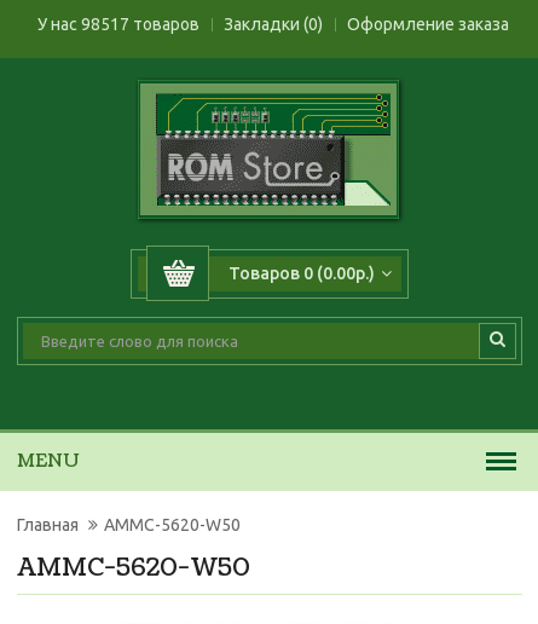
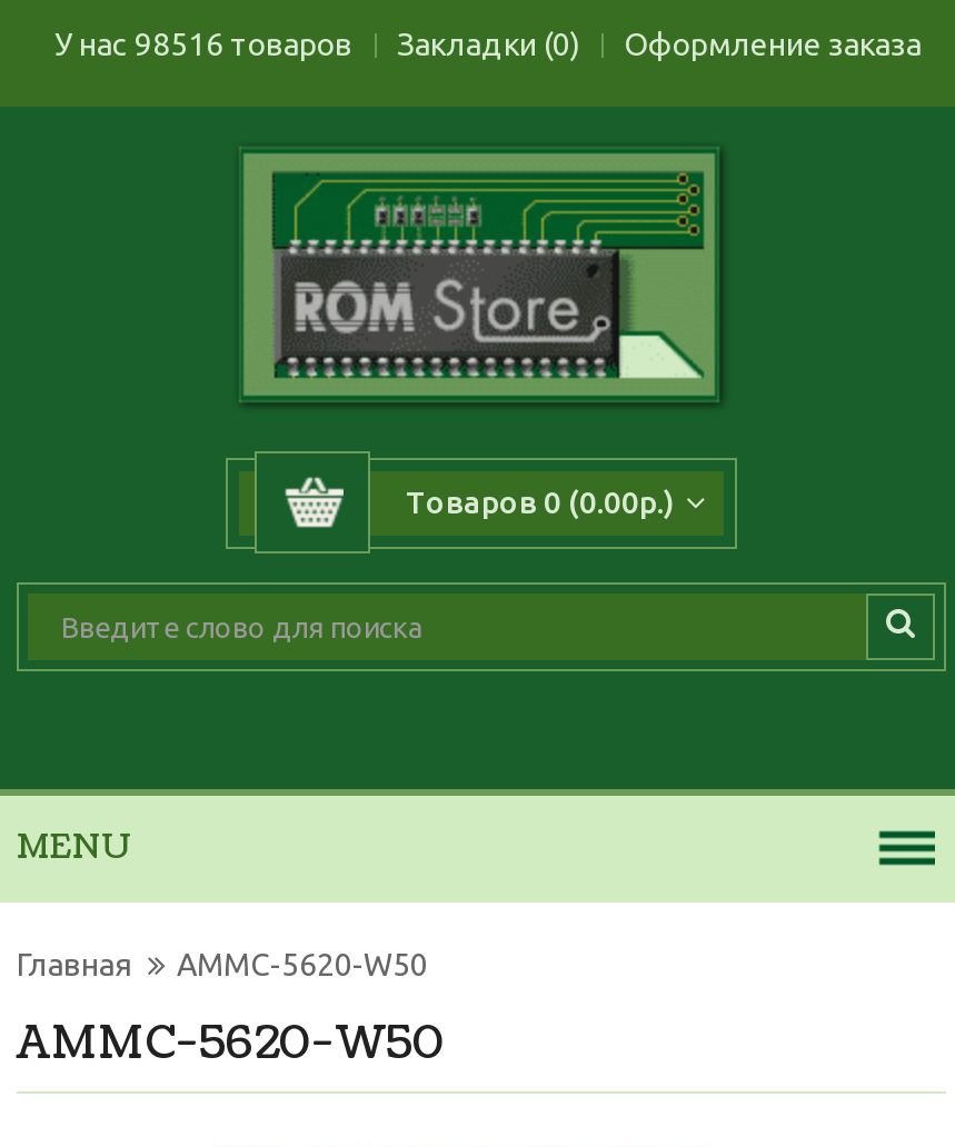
[37,15,509,34] У нас 98517 товаров Закладки (0) Оформление заказа -> [54,27,922,62] У нас 98516 товаров Закладки (0) Оформление заказа

